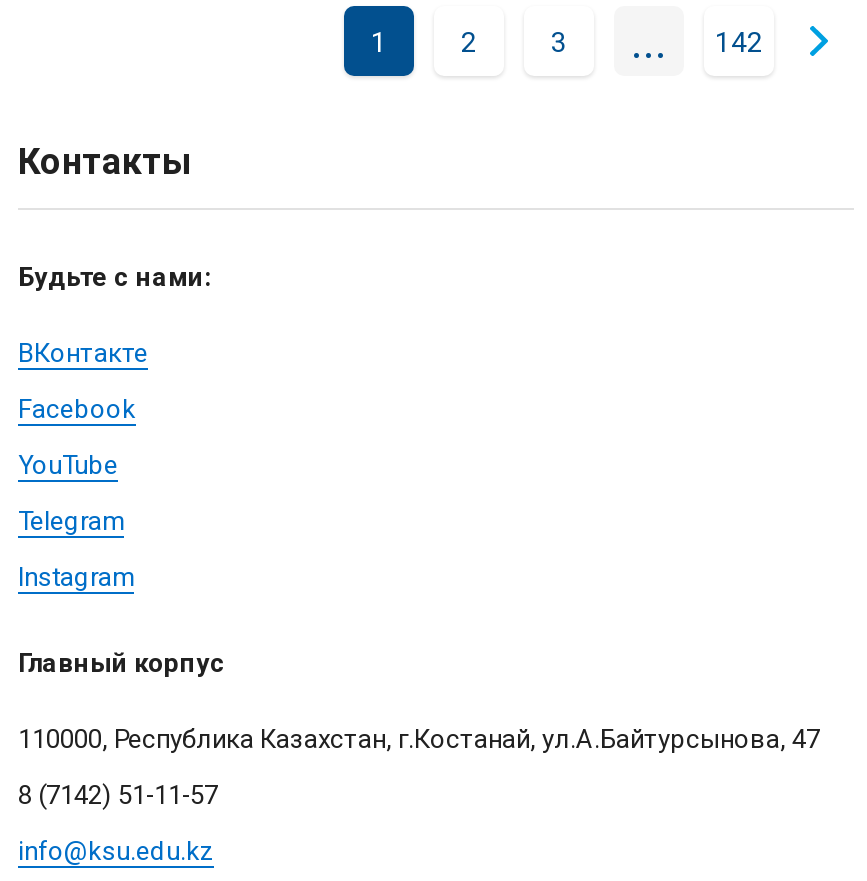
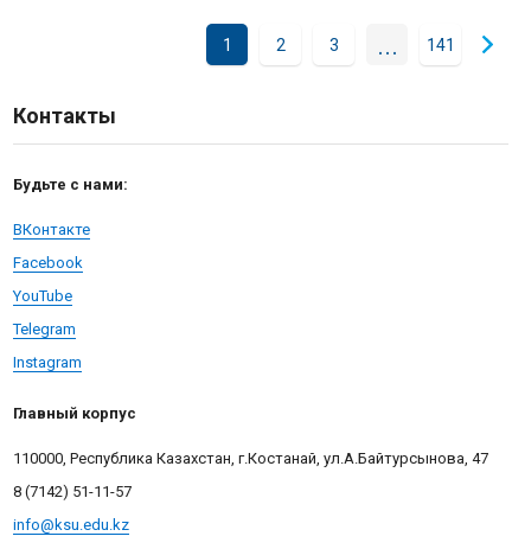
[715,25,763,57] 142 -> [426,35,455,54] 141

